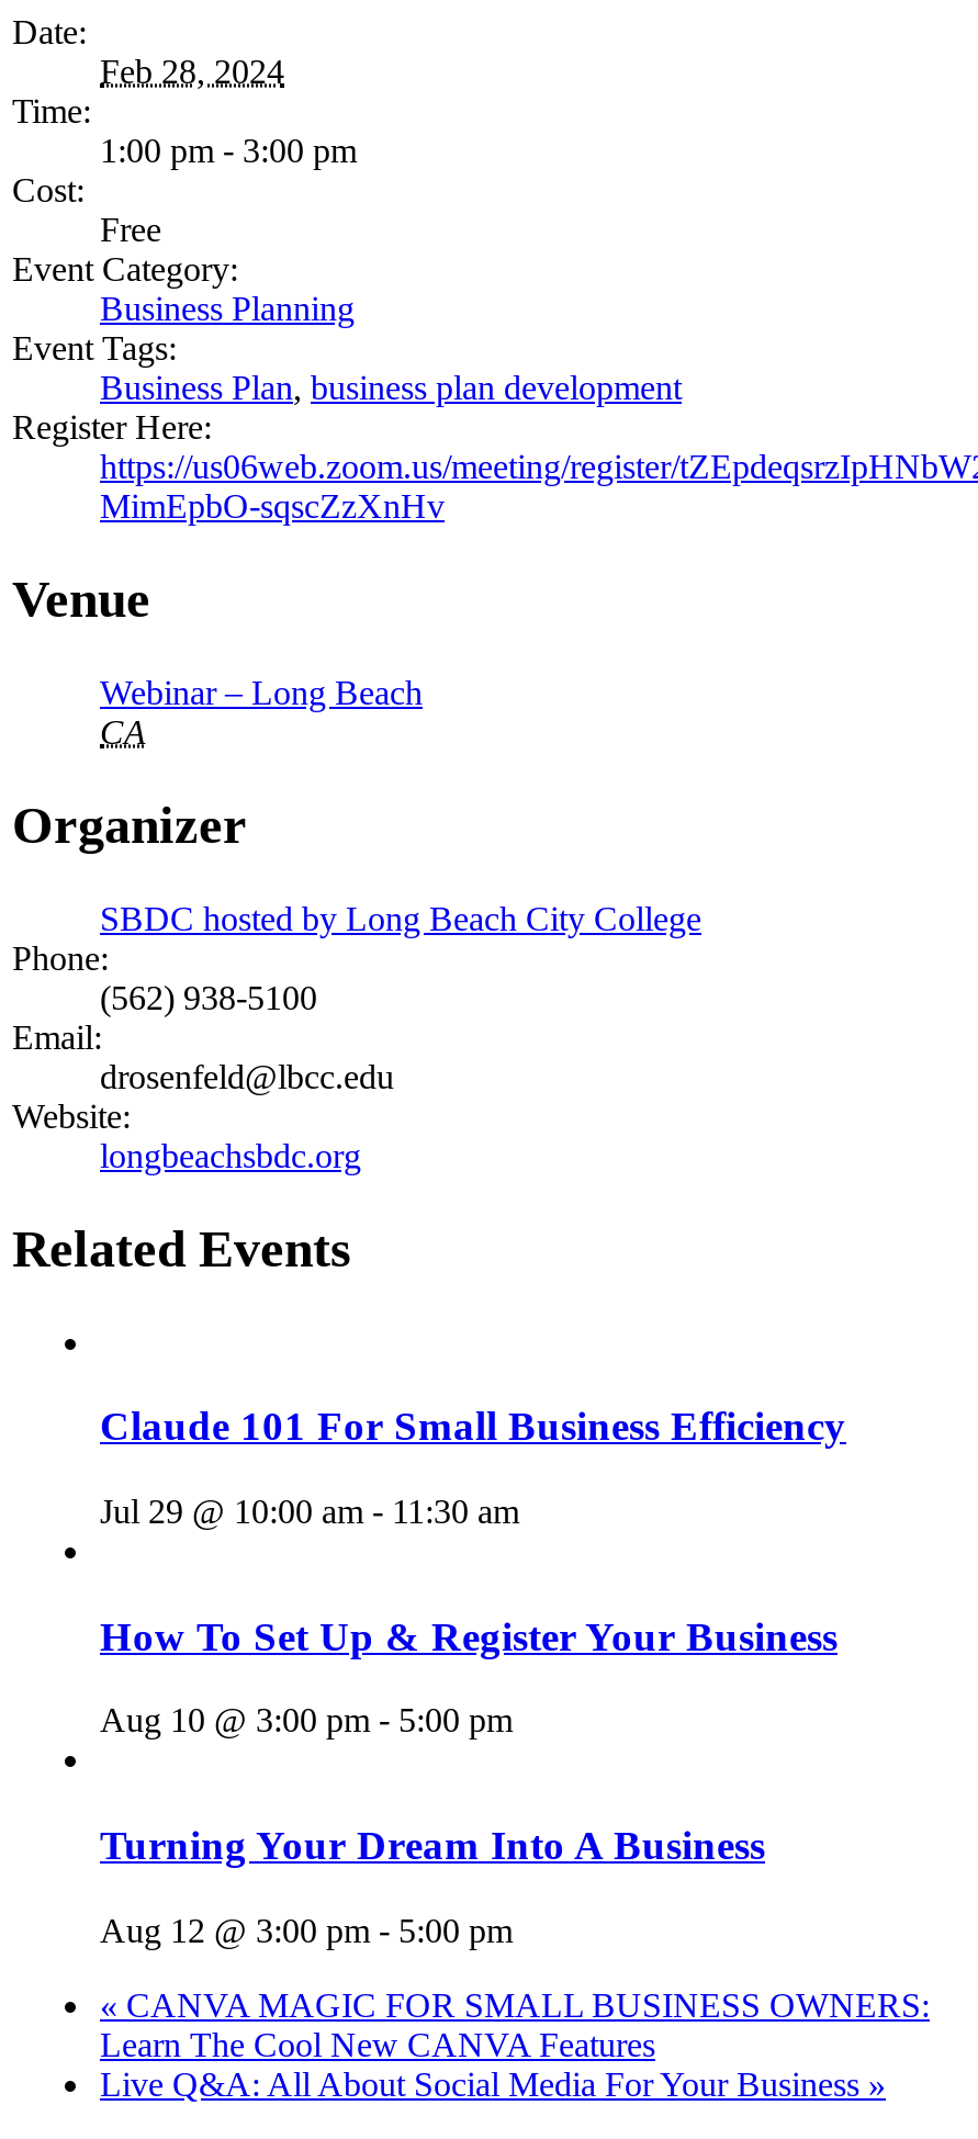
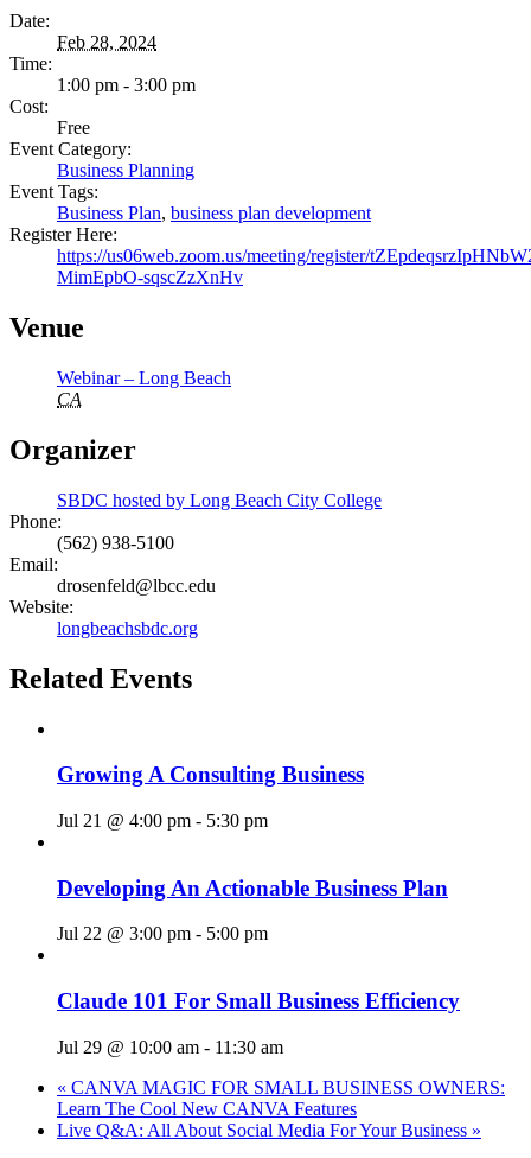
none -> [57,762,448,944] Growing A Consulting Business | Jul 21 @ 4:00 pm - 5:30 pm | Developing An Actionable Business Plan | Jul 22 @ 3:00 pm - 5:00 pm
moved [100,1403,846,1530] -> [57,988,460,1057]: Claude 101 For Small Business Efficiency | Jul 29 @ 10:00 am - 11:30 am
[100,1613,838,1949] How To Set Up & Register Your Business | Aug 10 @ 3:00 pm - 5:00 pm | Turning Your Dream Into A Business | Aug 12 @ 3:00 pm - 5:00 pm -> none

